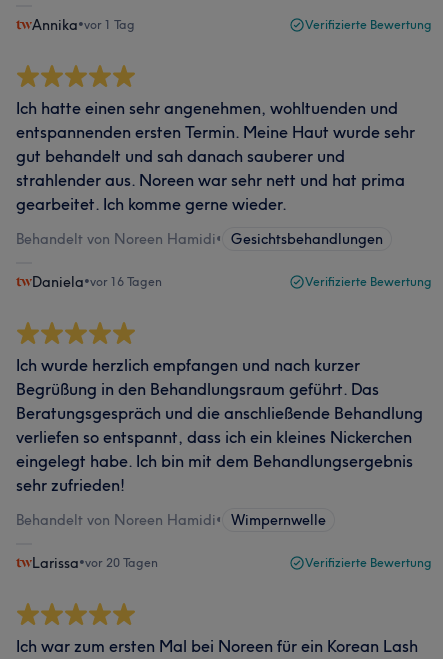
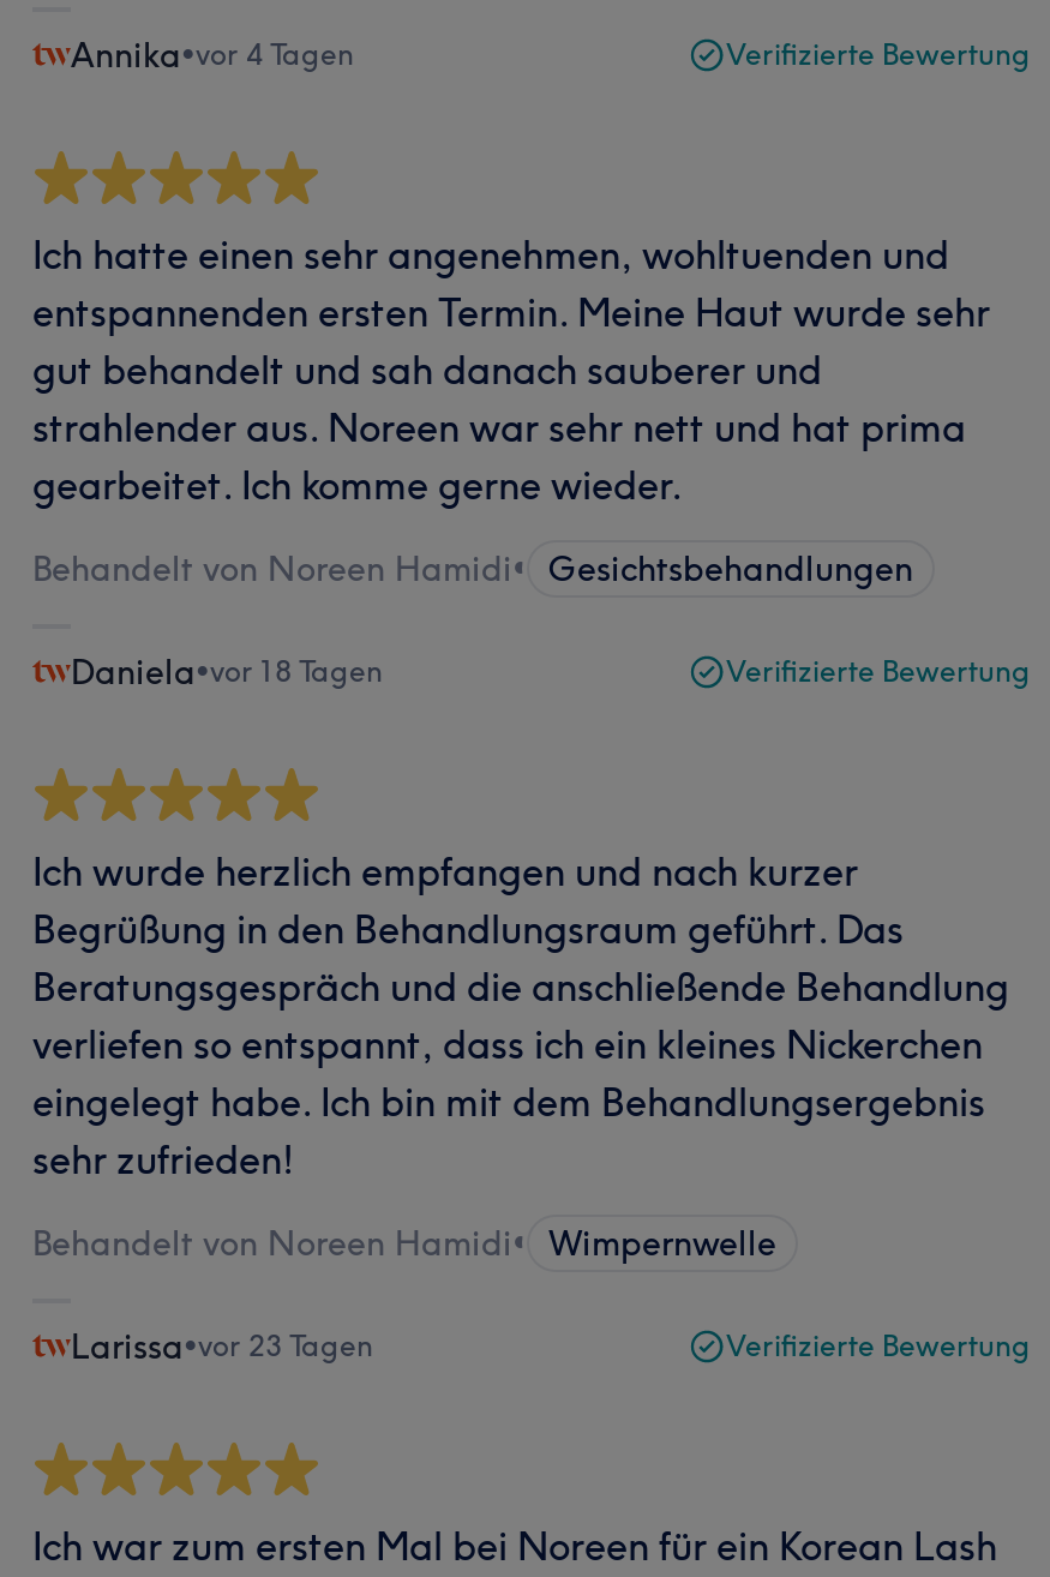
[32,16,135,34] Annika•vor 1 Tag -> [71,34,354,77] Annika•vor 4 Tagen
[32,273,162,291] Daniela•vor 16 Tagen -> [71,650,383,694] Daniela•vor 18 Tagen
[32,554,158,572] Larissa•vor 20 Tagen -> [71,1325,373,1368] Larissa•vor 23 Tagen

